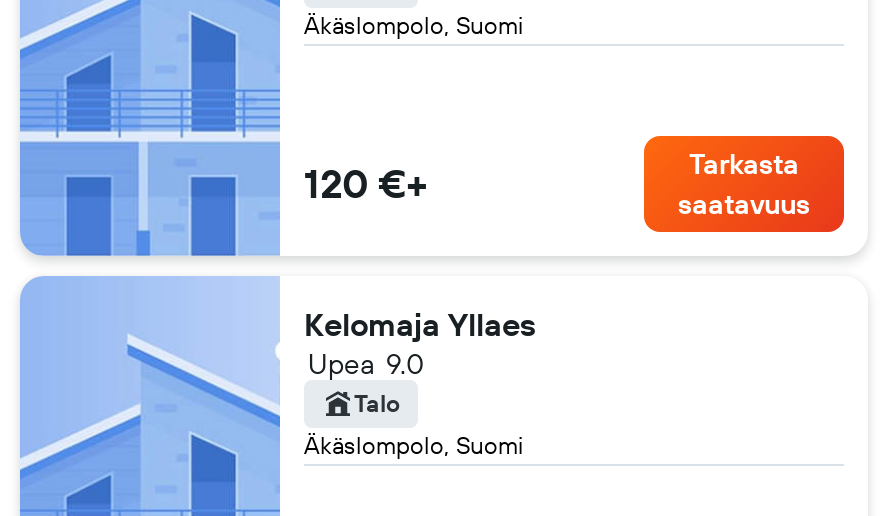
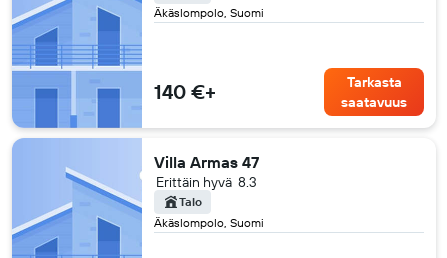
[304,158,428,208] 120 €+ -> [154,79,216,104] 140 €+
[304,304,536,344] Kelomaja Yllaes -> [154,152,259,172] Villa Armas 47
[308,346,424,382] 9.0 | Upea -> [156,173,257,191] 8.3 | Erittäin hyvä

